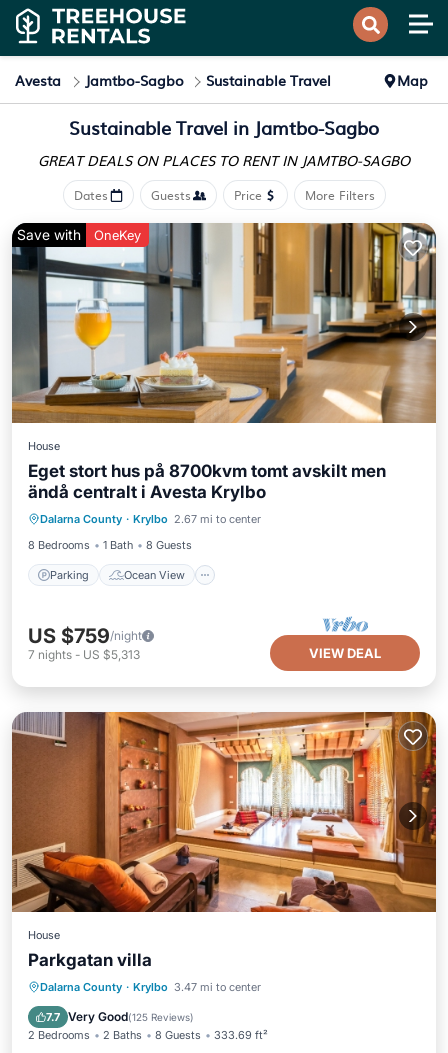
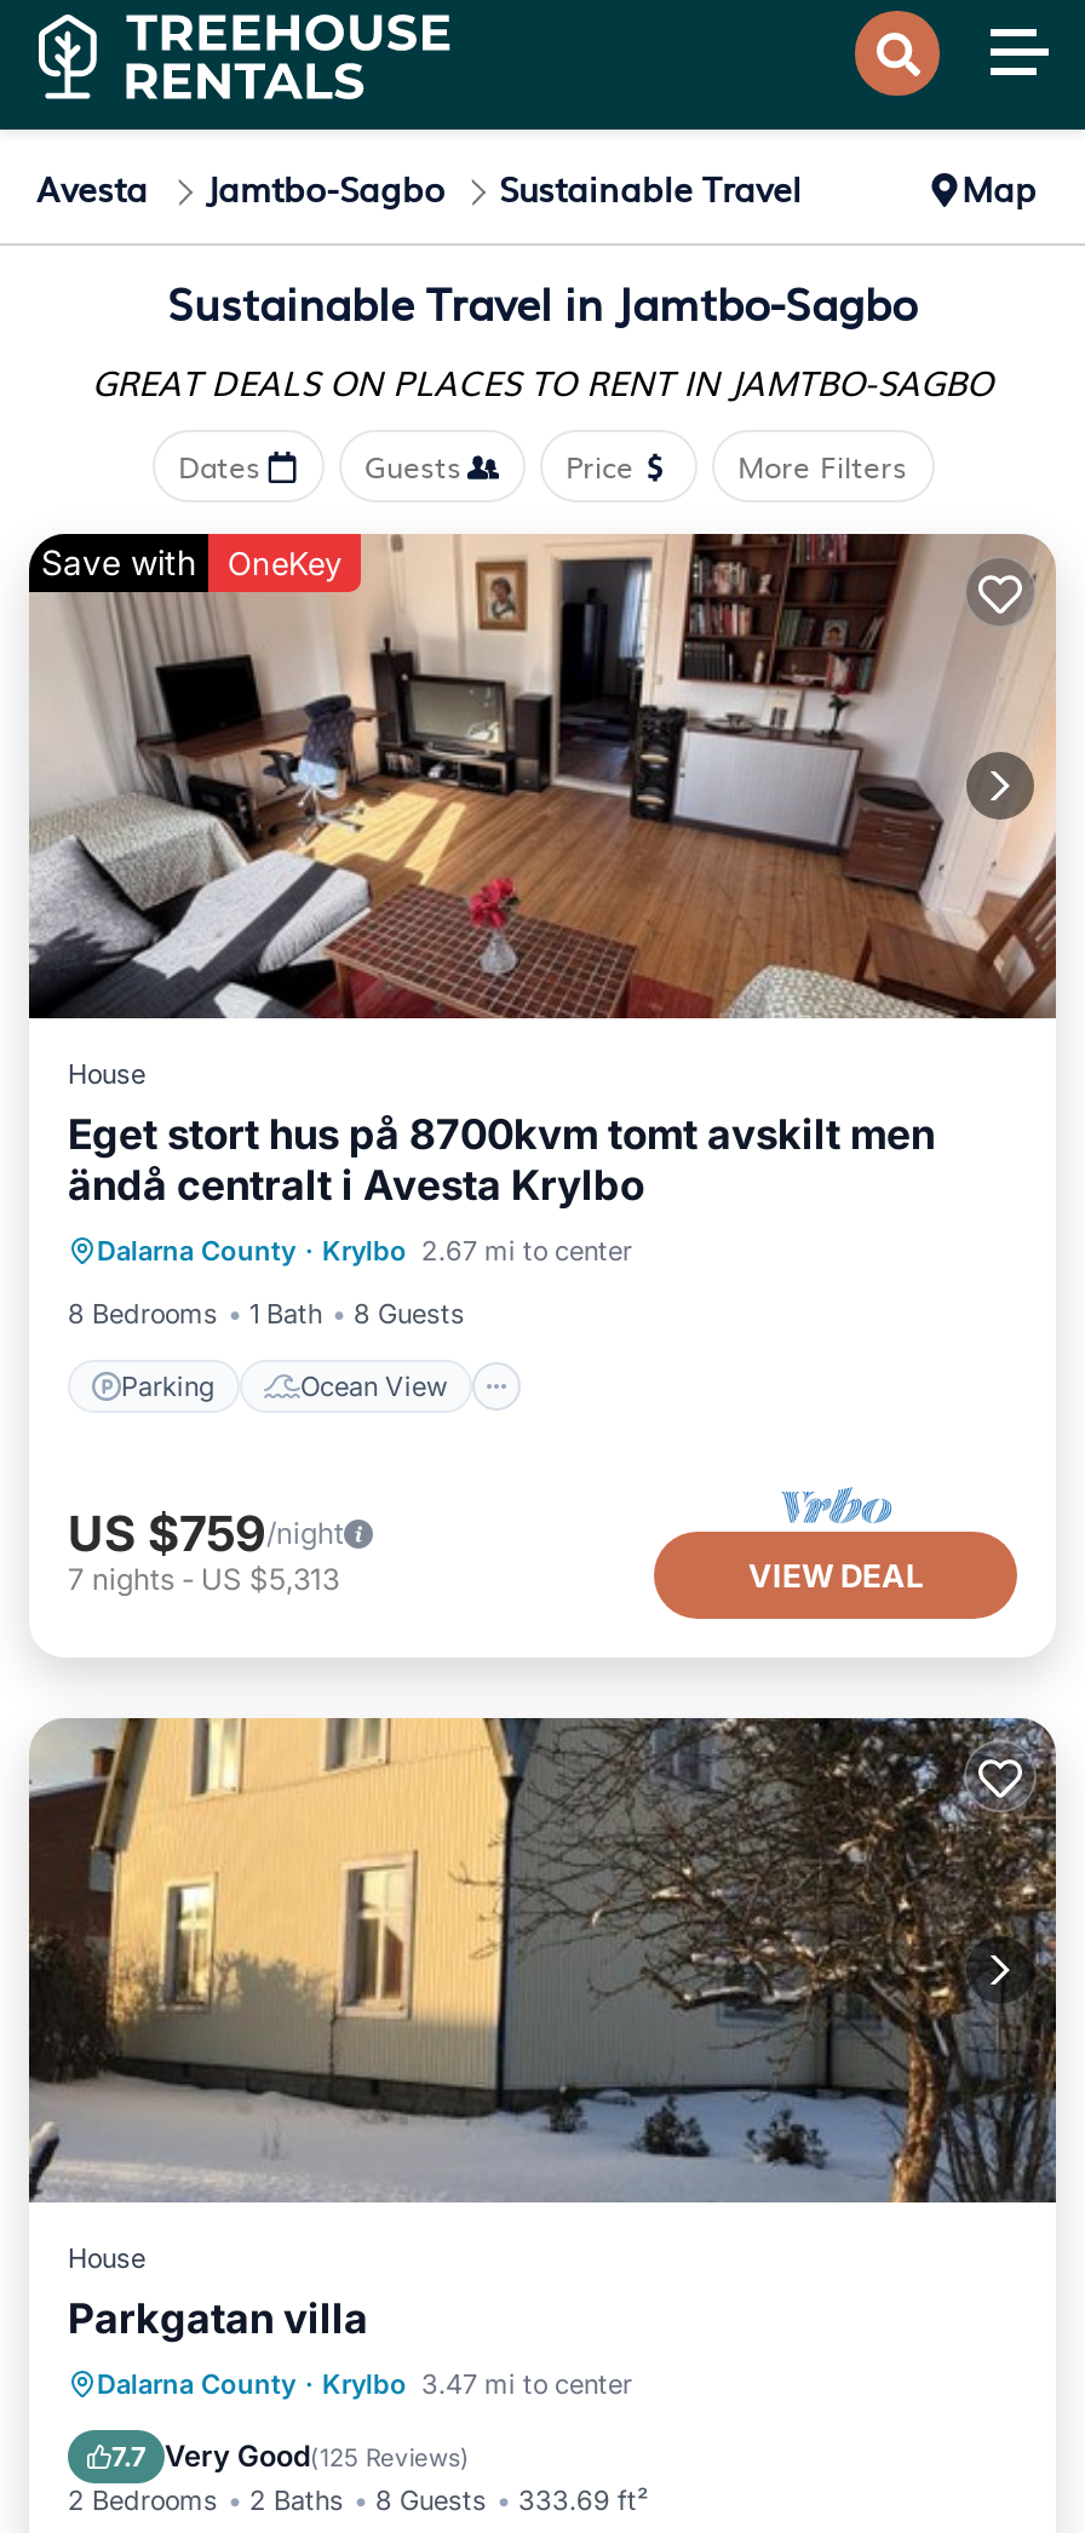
[11,222,437,424] [image] -> [27,532,1056,1021] [image]
[11,711,437,913] [image] -> [27,1716,1058,2205] [image]

